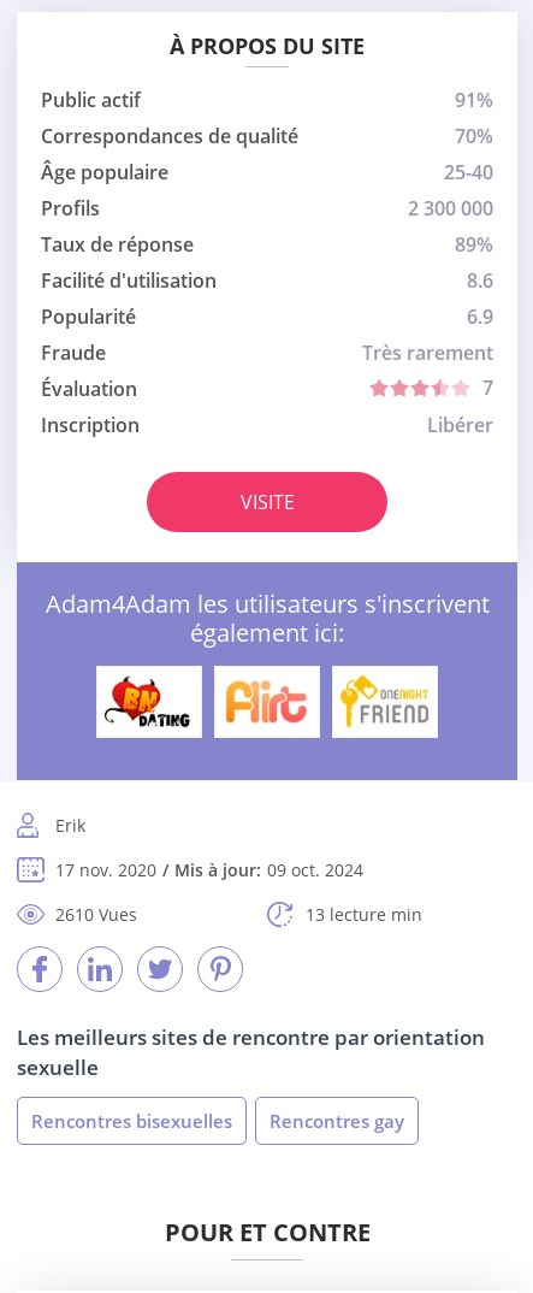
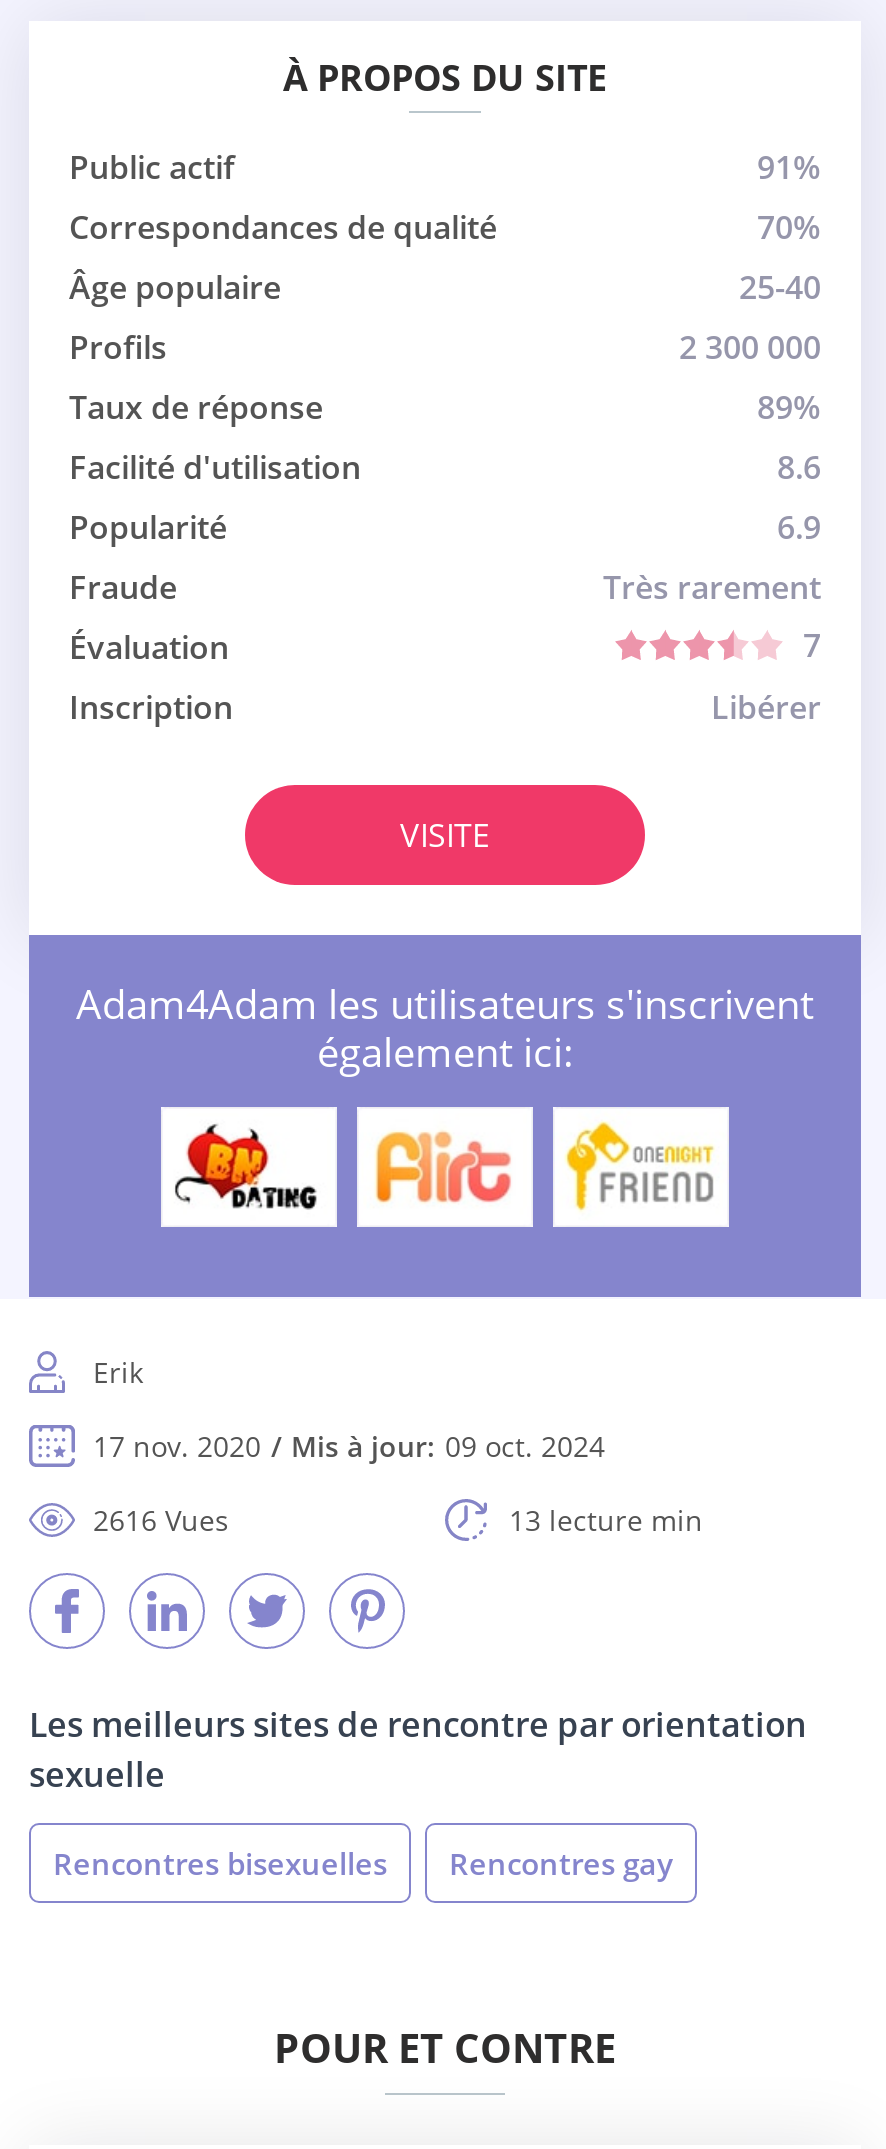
[55,903,137,926] 2610 Vues -> [93,1501,229,1539] 2616 Vues

